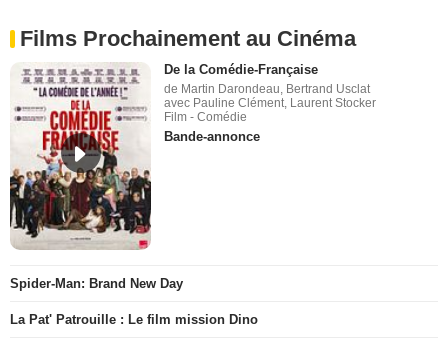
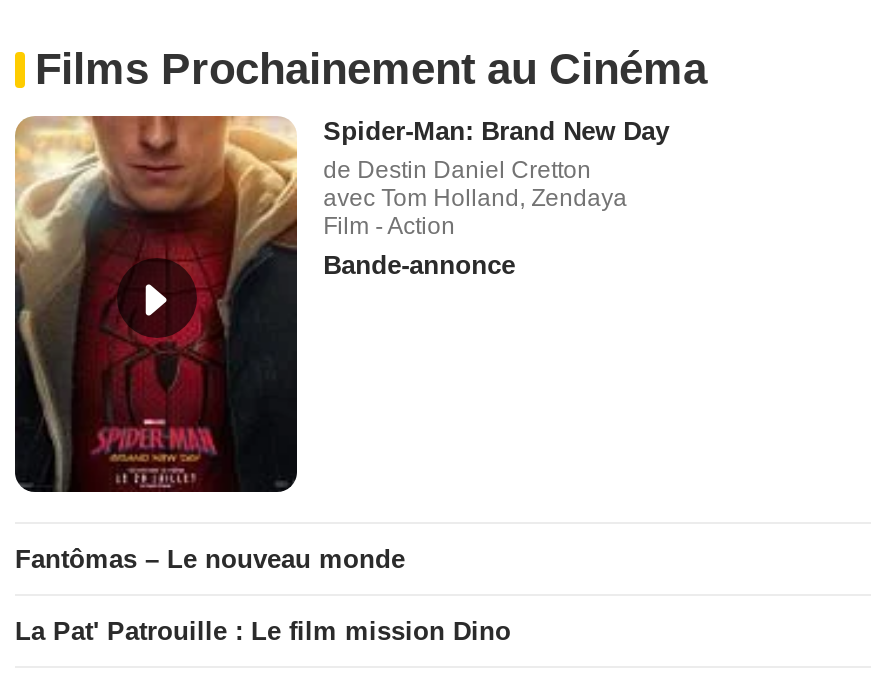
[9,61,376,250] [image] | De la Comédie-Française | de Martin Darondeau, Bertrand Usclat | avec Pauline Clément, Laurent Stocker | Film - Comédie -> [13,114,627,494] [image] | de Destin Daniel Cretton | avec Tom Holland, Zendaya | Film - Action
none -> [15,544,405,574] Fantômas – Le nouveau monde
moved [10,276,183,291] -> [323,115,669,145]: Spider-Man: Brand New Day

